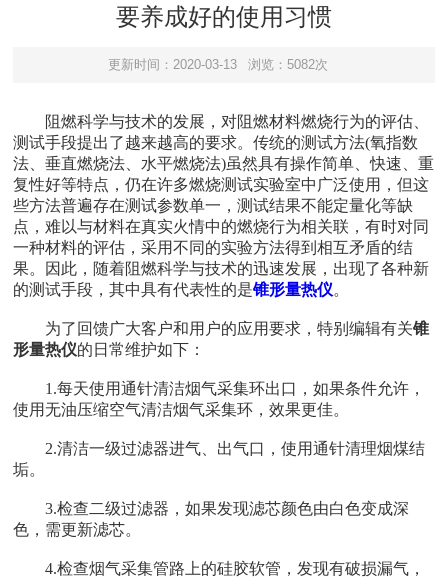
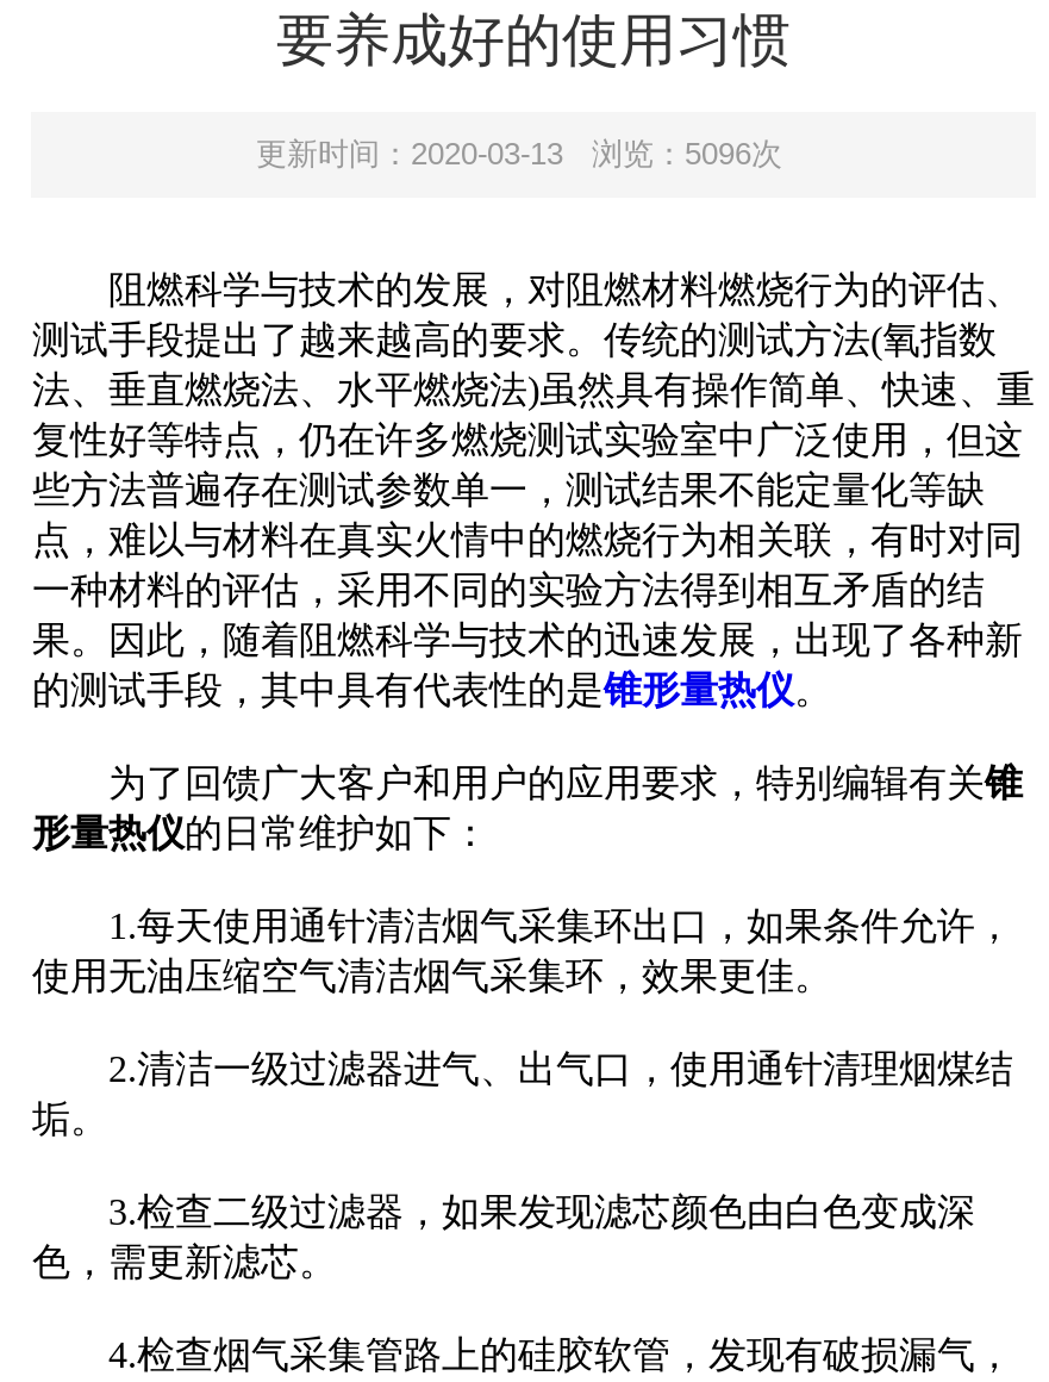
[107,57,328,72] 更新时间：2020-03-13 浏览：5082次 -> [256,137,782,173] 更新时间：2020-03-13 浏览：5096次

